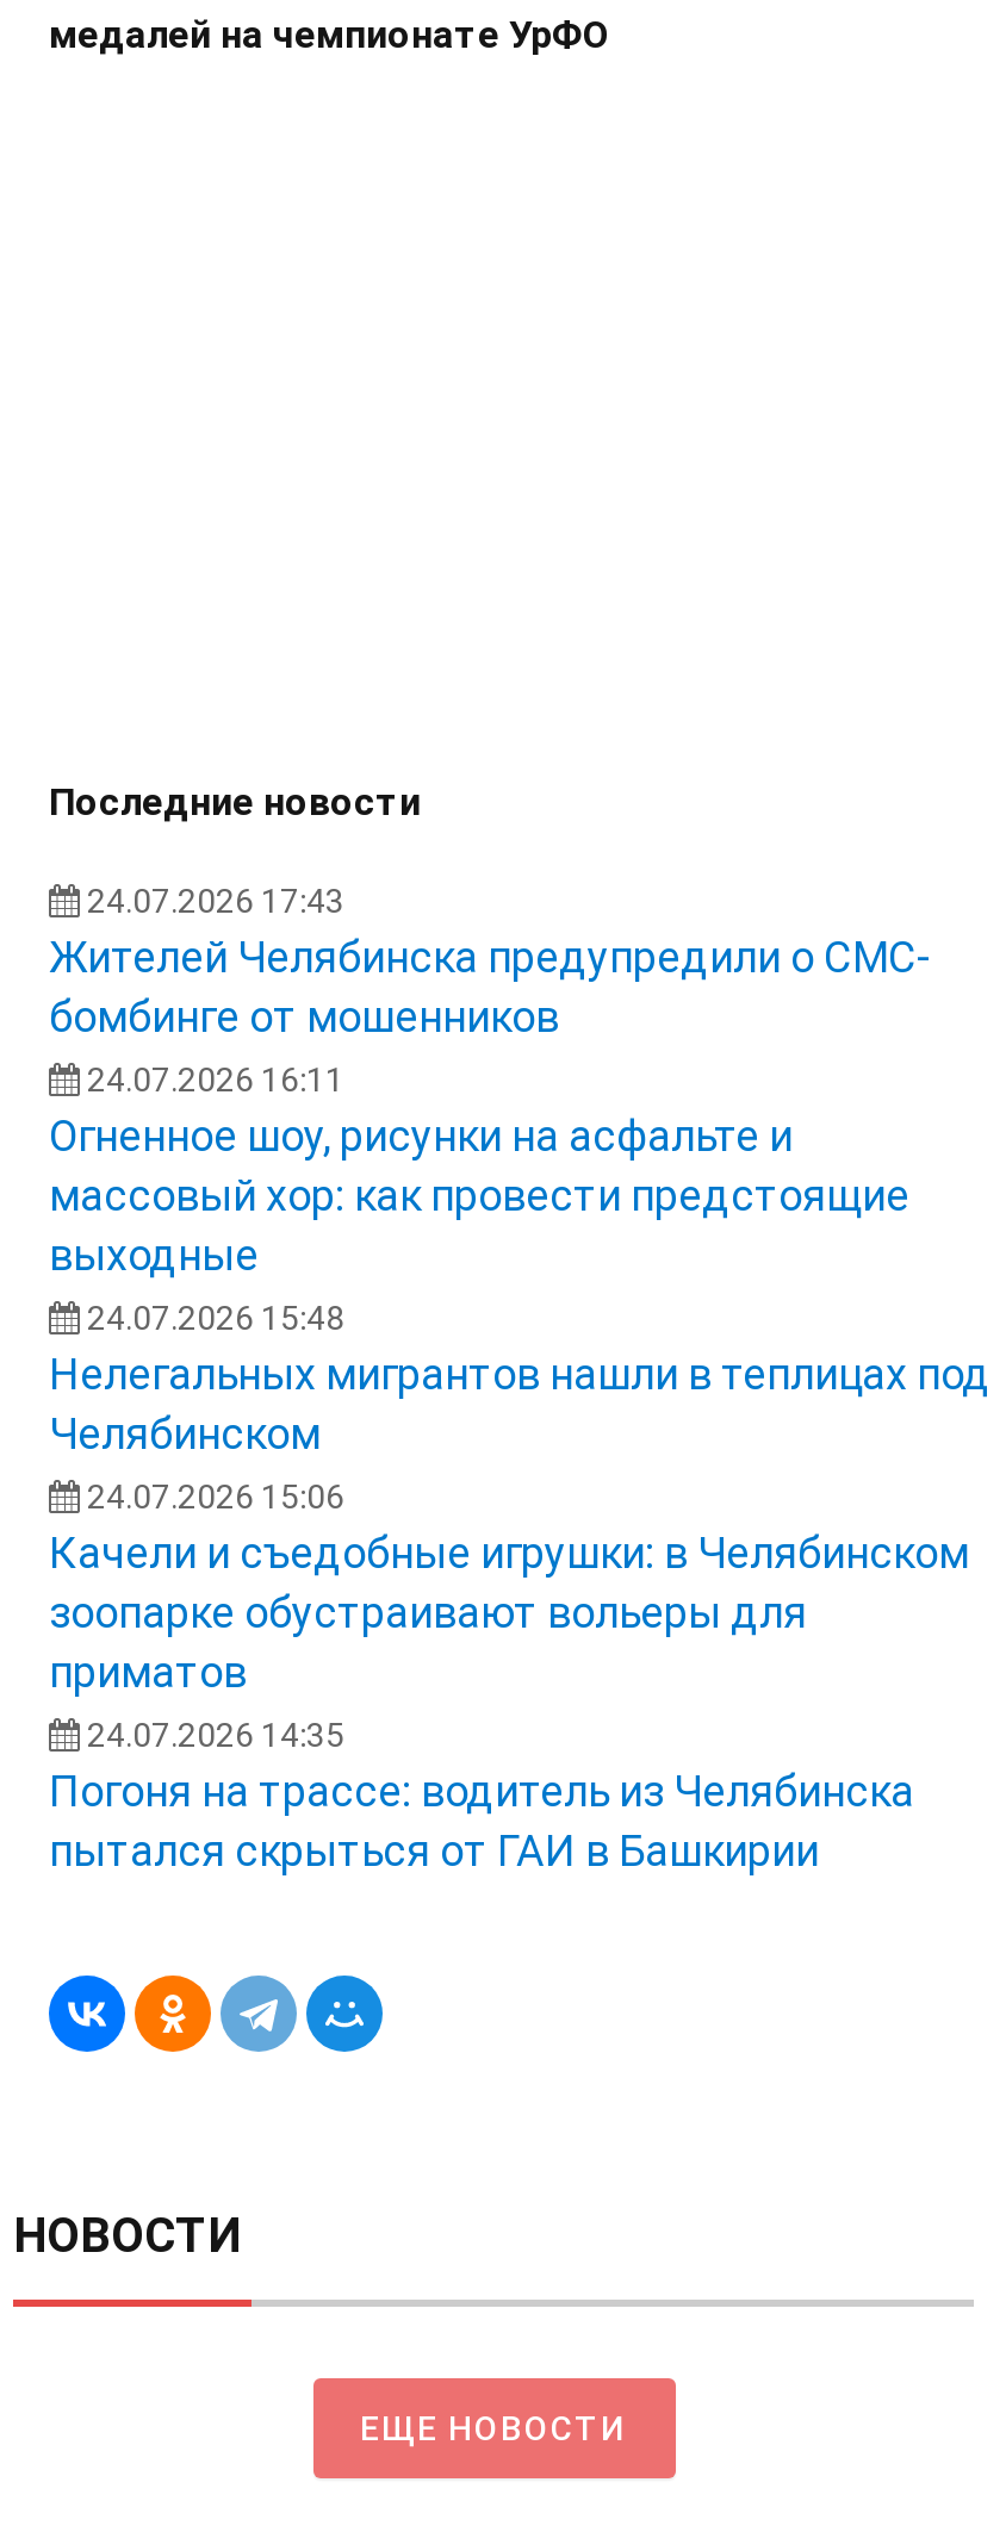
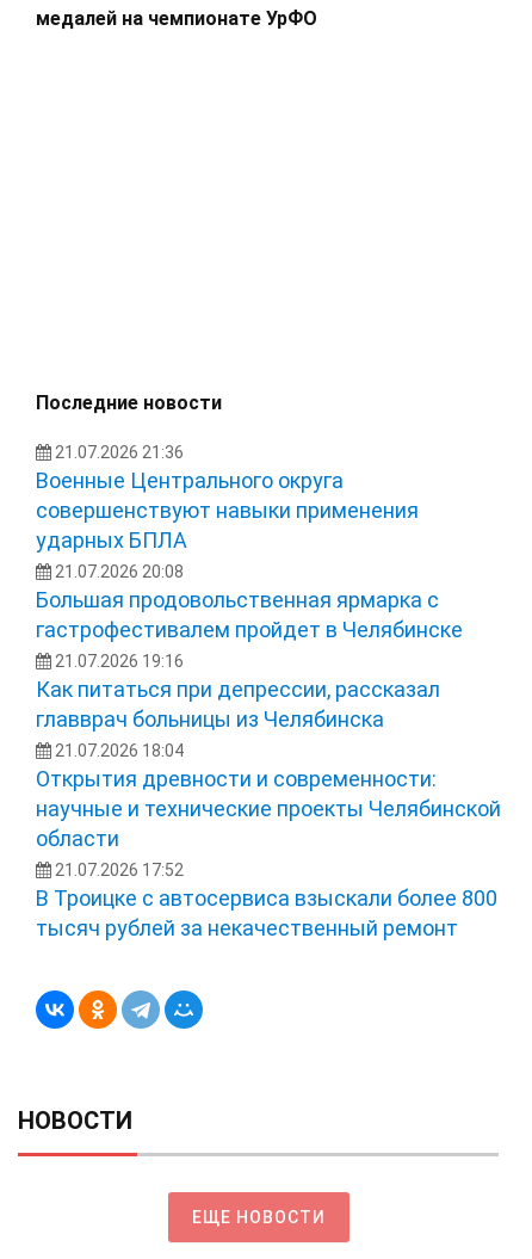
[49,881,991,1874] 24.07.2026 17:43 | Жителей Челябинска предупредили о СМС- | бомбинге от мошенников | 24.07.2026 16:11 | Огненное шоу, рисунки на асфальте и | массовый хор: как провести предстоящие | выходные | 24.07.2026 15:48 | Нелегальных мигрантов нашли в теплицах под | Челябинском | 24.07.2026 15:06 | Качели и съедобные игрушки: в Челябинском | зоопарке обустраивают вольеры для | приматов | 24.07.2026 14:35 | Погоня на трассе: водитель из Челябинска | пытался скрыться от ГАИ в Башкирии -> [36,442,501,940] 21.07.2026 21:36 | Военные Центрального округа | совершенствуют навыки применения | ударных БПЛА | 21.07.2026 20:08 | Большая продовольственная ярмарка с | гастрофестивалем пройдет в Челябинске | 21.07.2026 19:16 | Как питаться при депрессии, рассказал | главврач больницы из Челябинска | 21.07.2026 18:04 | Открытия древности и современности: | научные и технические проекты Челябинской | области | 21.07.2026 17:52 | В Троицке с автосервиса взыскали более 800 | тысяч рублей за некачественный ремонт

